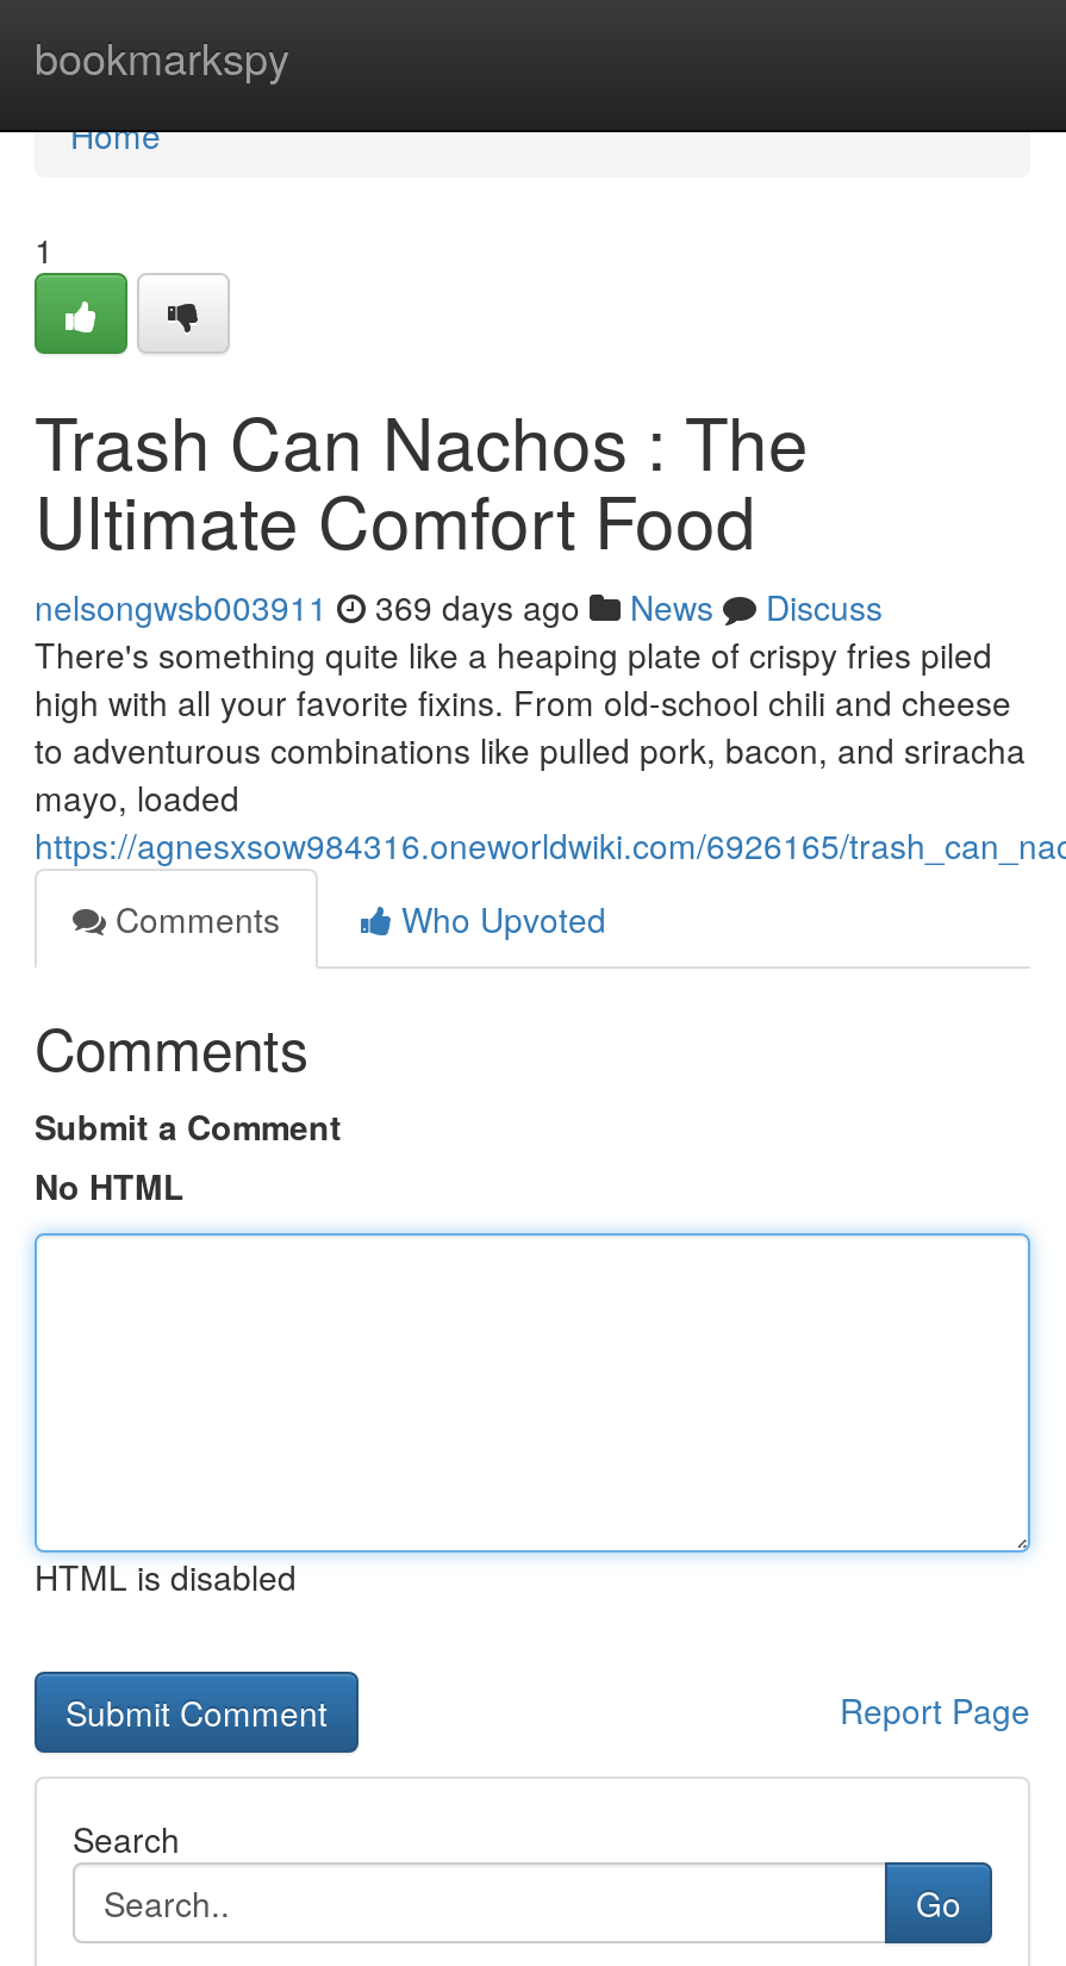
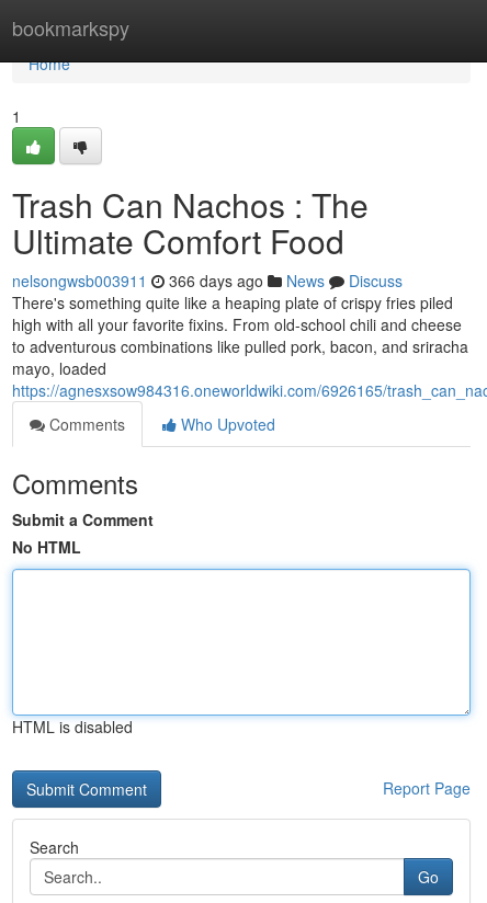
[35,583,883,630] nelsongwsb003911 369 days ago News Discuss -> [12,270,403,292] nelsongwsb003911 366 days ago News Discuss

